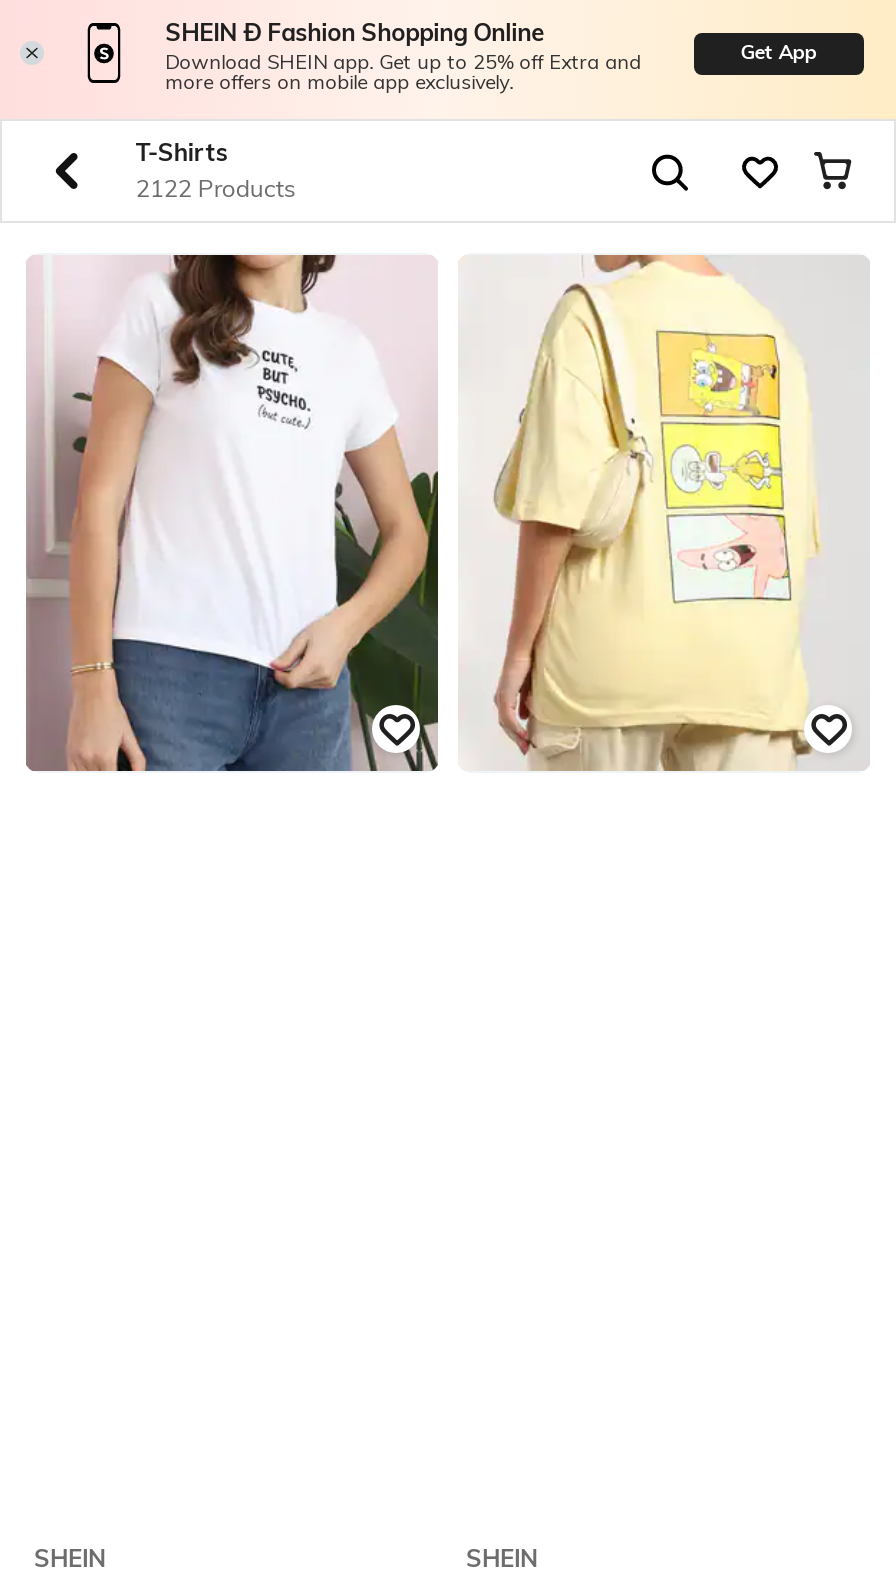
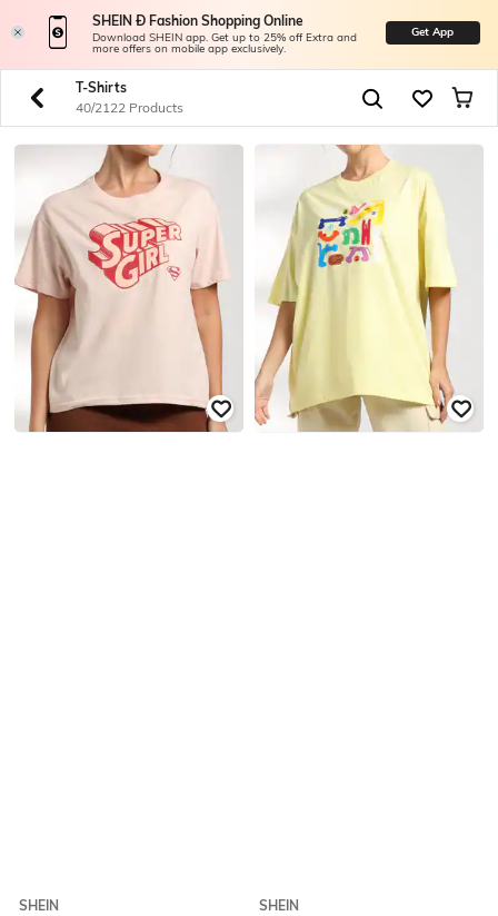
[136,173,296,203] 2122 Products -> [75,99,183,116] 40/2122 Products
[24,253,440,773] [image] -> [14,160,243,433] [image]
[460,253,822,771] [image] -> [255,145,455,432] [image]

